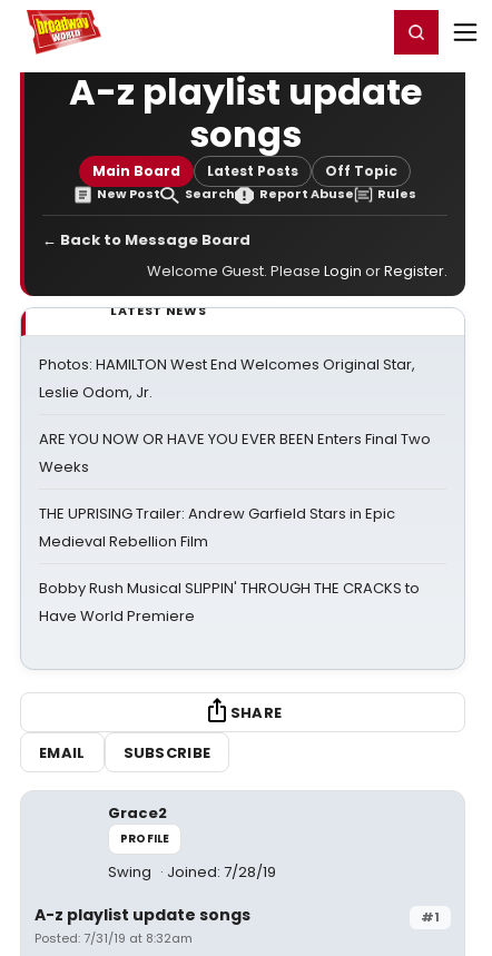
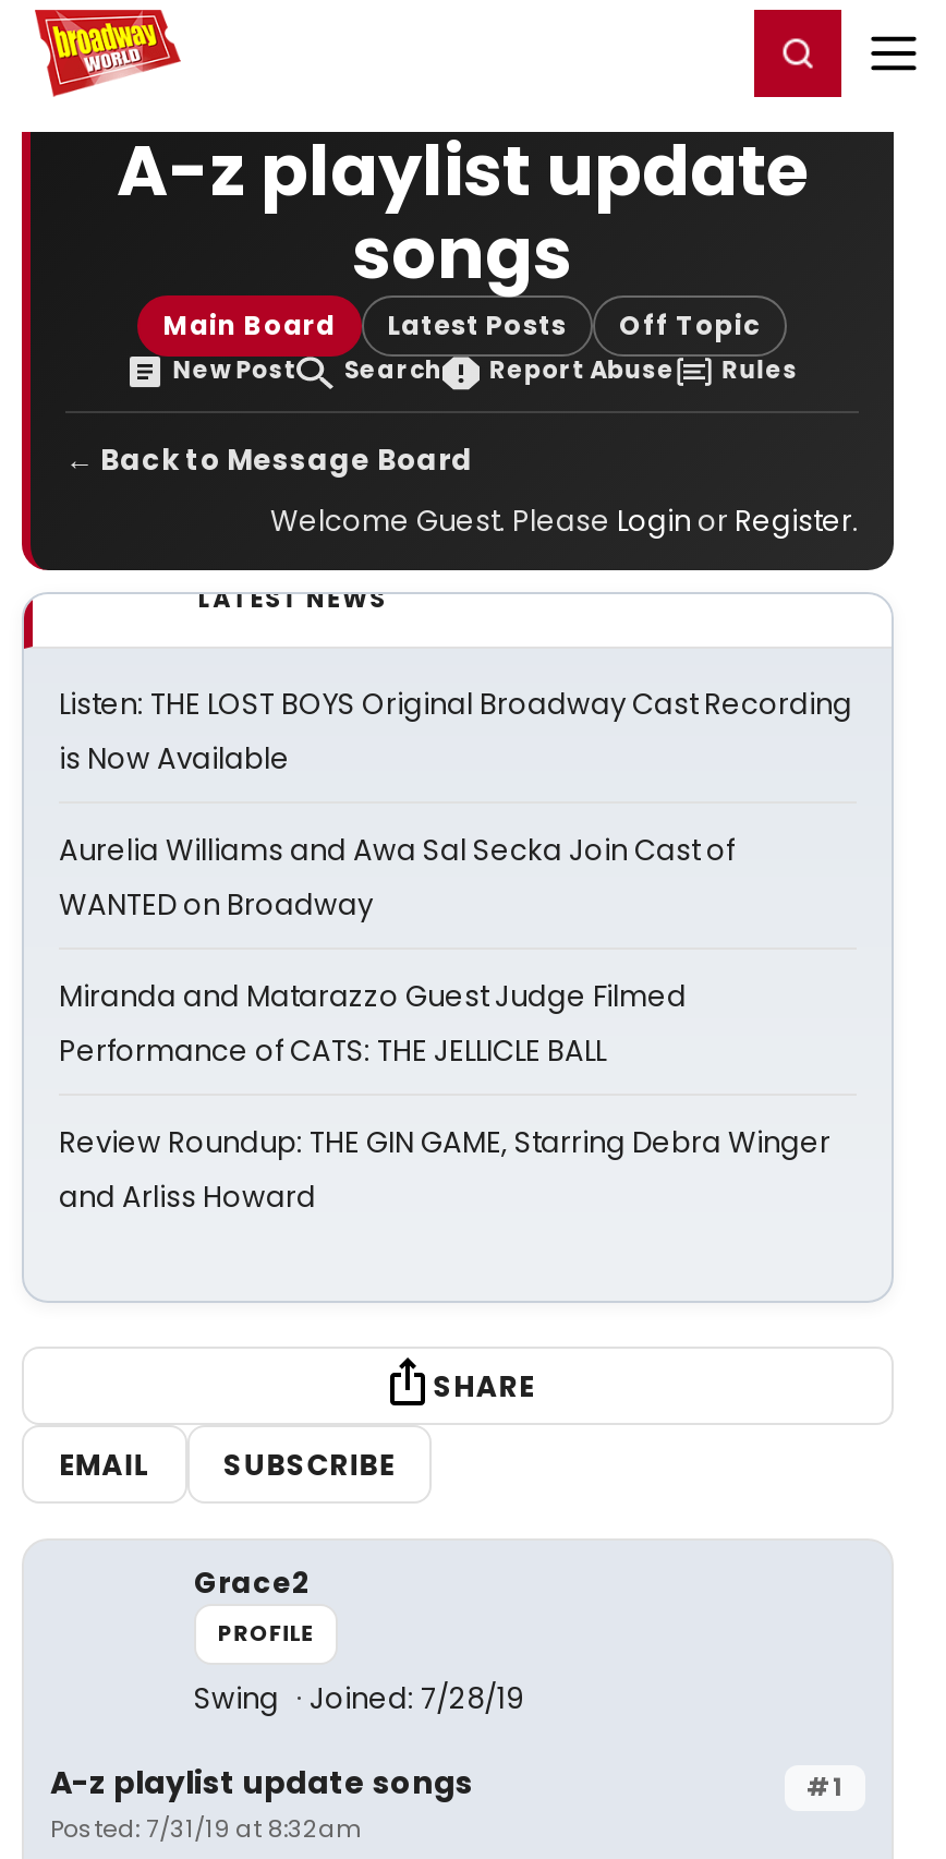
[39,354,415,403] Photos: HAMILTON West End Welcomes Original Star, | Leslie Odom, Jr. -> [59,684,852,780] Listen: THE LOST BOYS Original Broadway Cast Recording | is Now Available
[39,428,431,477] ARE YOU NOW OR HAVE YOU EVER BEEN Enters Final Two | Weeks -> [59,830,735,926] Aurelia Williams and Awa Sal Secka Join Cast of | WANTED on Broadway
[39,503,395,552] THE UPRISING Trailer: Andrew Garfield Stars in Epic | Medieval Rebellion Film -> [59,976,687,1072] Miranda and Matarazzo Guest Judge Filmed | Performance of CATS: THE JELLICLE BALL
[39,578,420,627] Bobby Rush Musical SLIPPIN' THROUGH THE CRACKS to | Have World Premiere -> [59,1122,830,1218] Review Roundup: THE GIN GAME, Starring Debra Winger | and Arliss Howard

